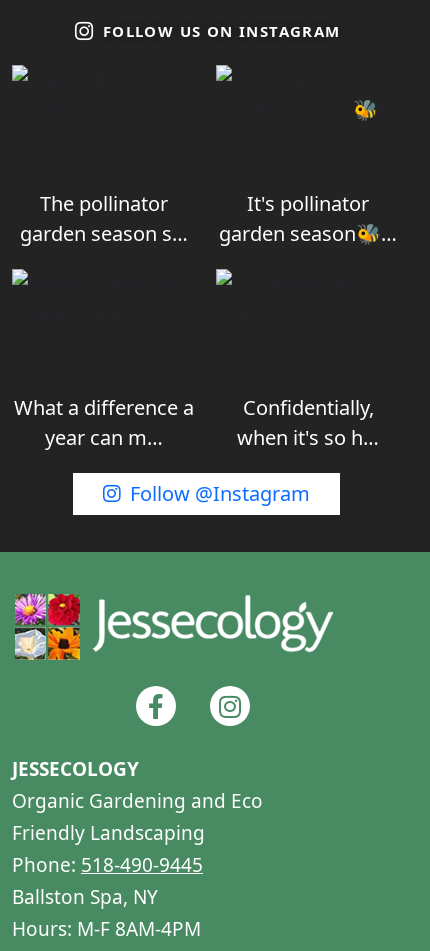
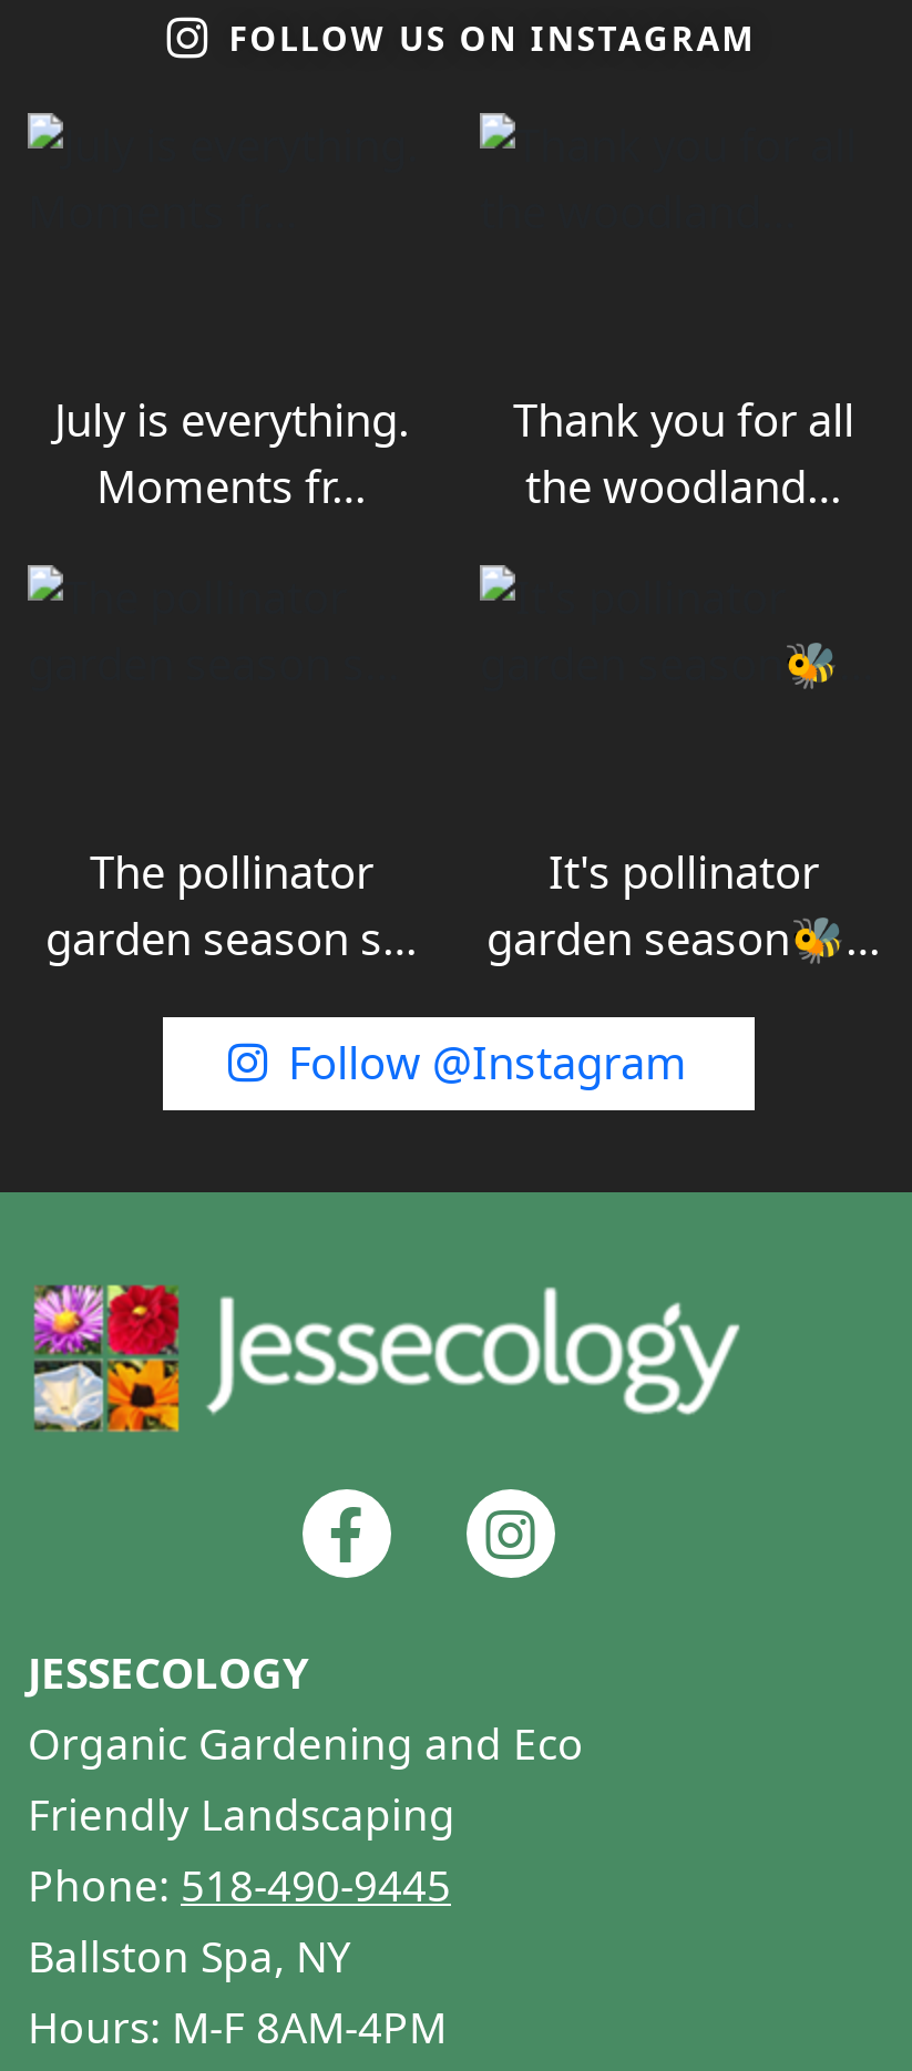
none -> [54,391,409,517] July is everything. | Moments fr…
none -> [513,391,854,517] Thank you for all | the woodland…
moved [20,190,369,247] -> [45,843,819,969]: The pollinator | garden season s… | It's pollinator
[14,394,194,451] What a difference a | year can m… -> none
[237,394,379,451] Confidentially, | when it's so h… -> none

